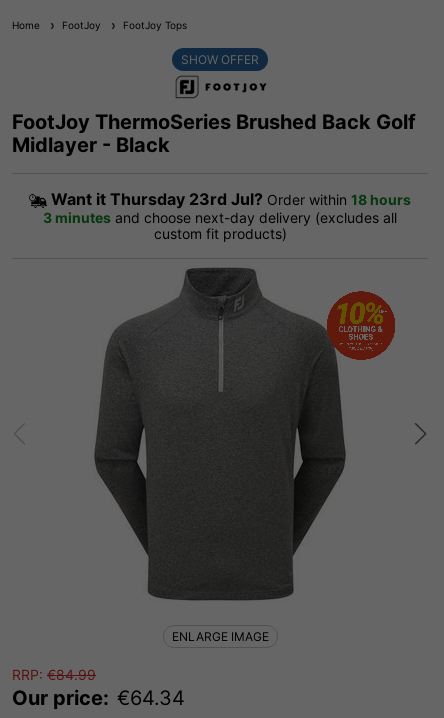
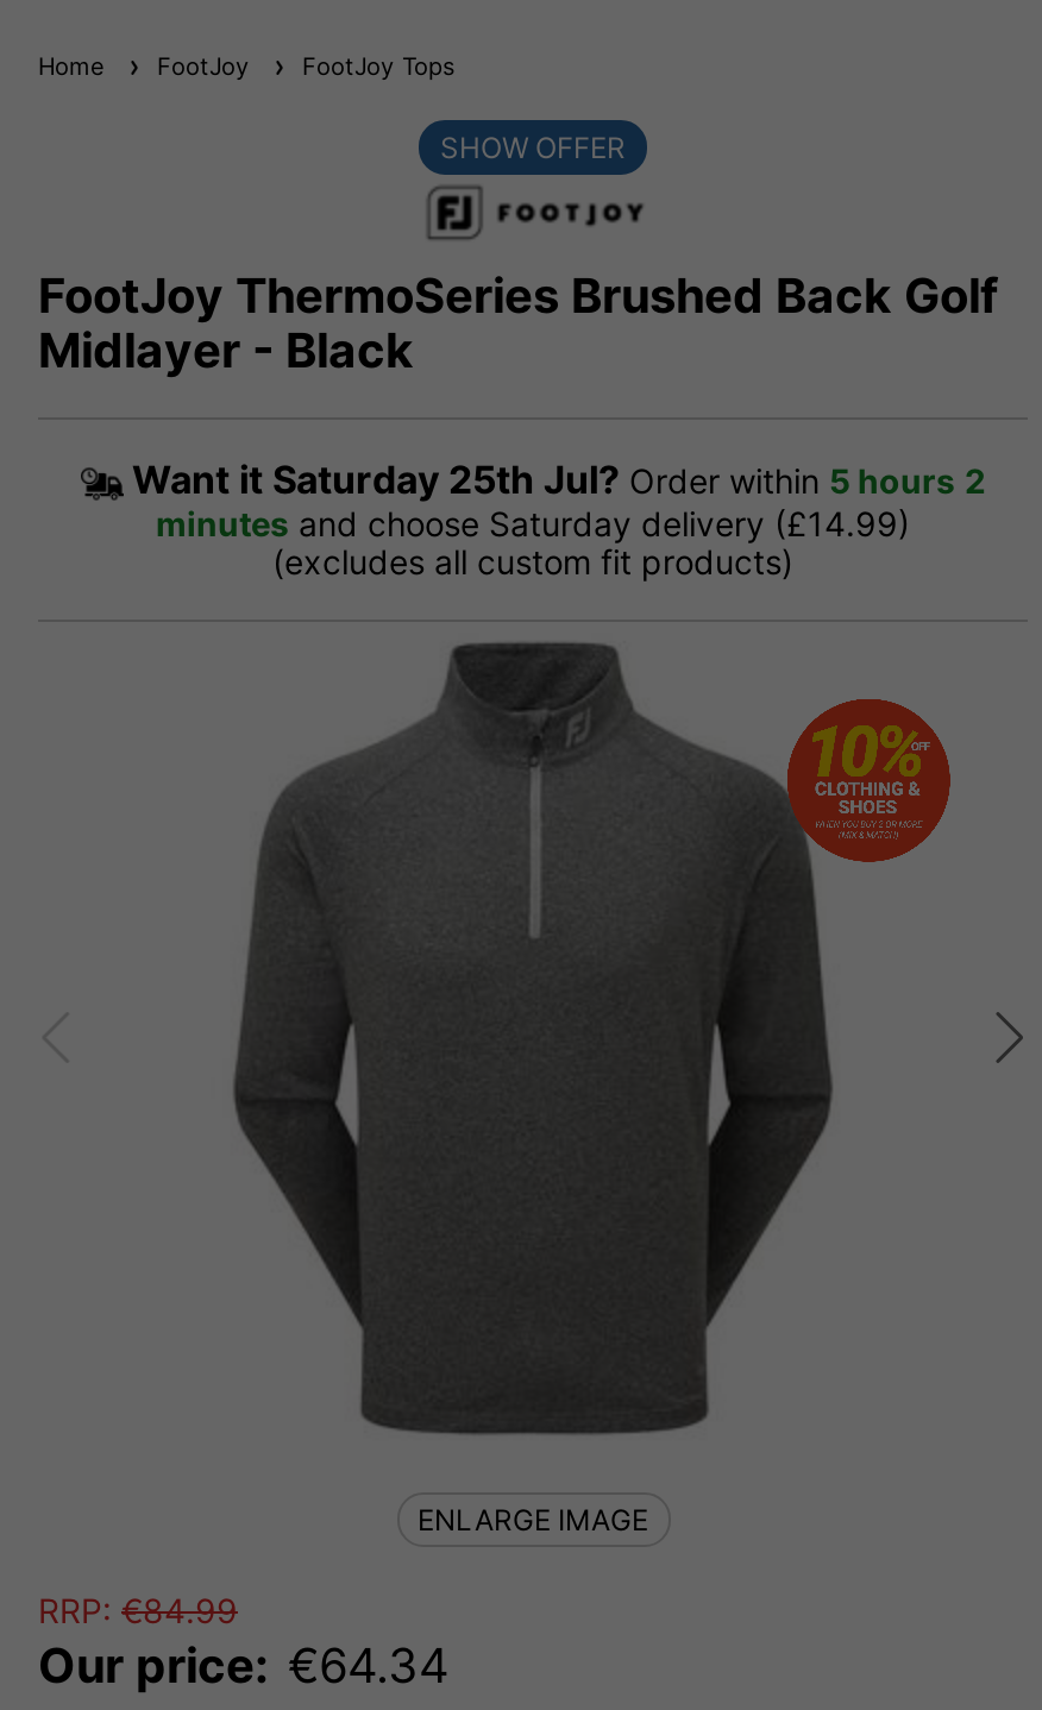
[43,189,411,242] Want it Thursday 23rd Jul? Order within 18 hours | 3 minutes and choose next-day delivery (excludes all | custom fit products) -> [132,455,986,582] Want it Saturday 25th Jul? Order within 5 hours 2 | minutes and choose Saturday delivery (£14.99) | (excludes all custom fit products)

